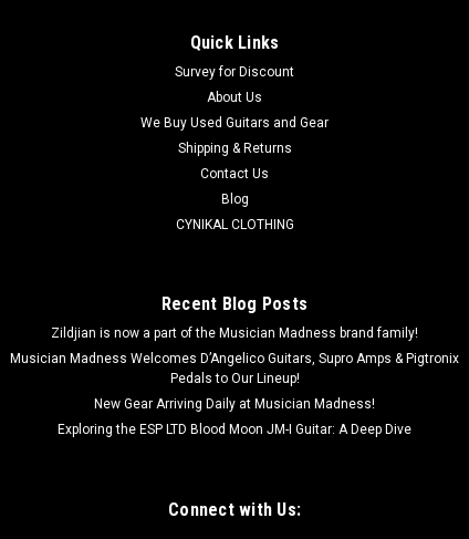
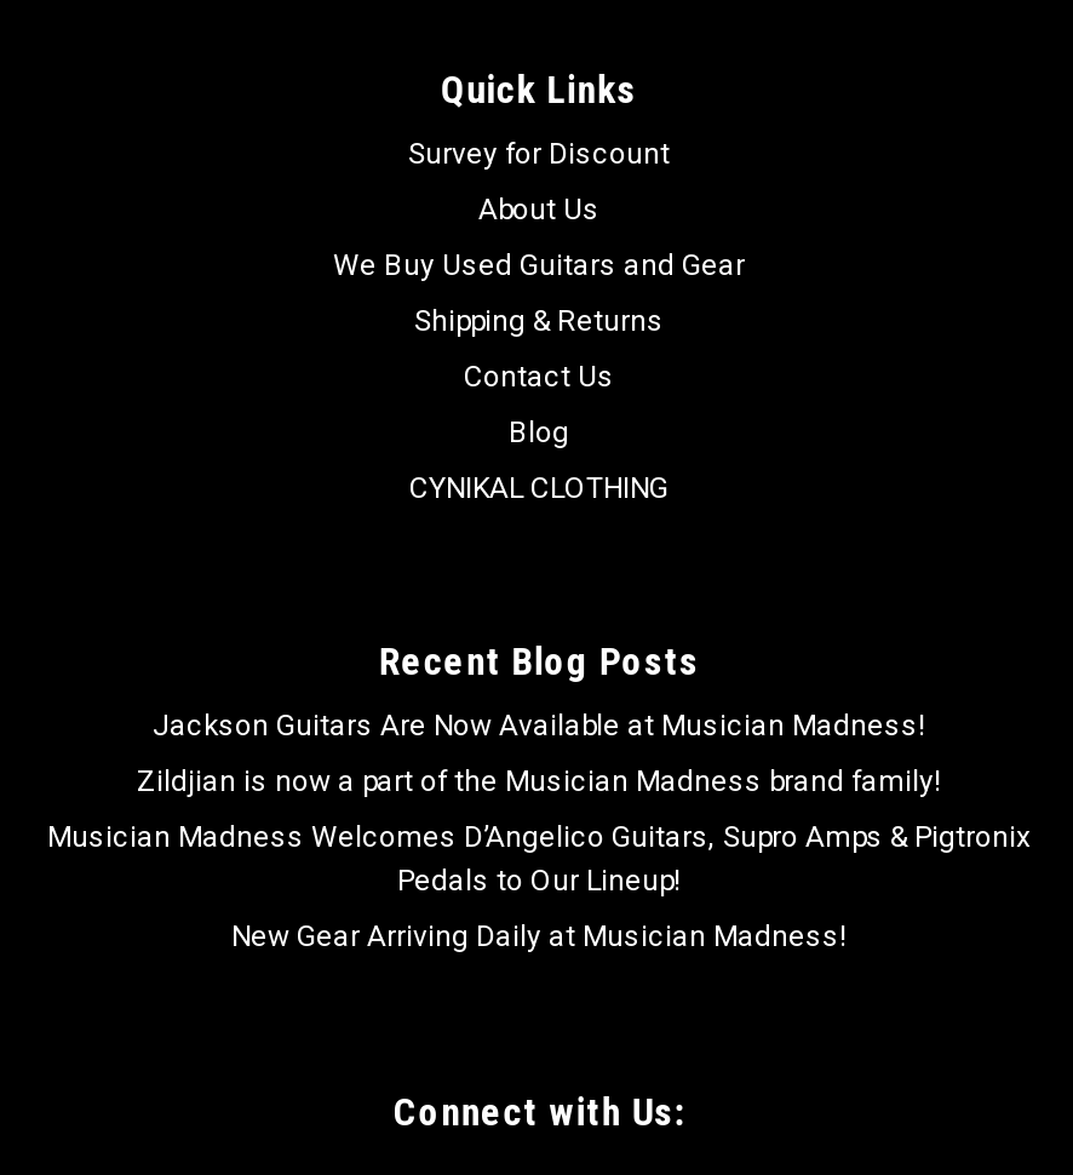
none -> [153,709,925,743] Jackson Guitars Are Now Available at Musician Madness!
moved [10,325,459,411] -> [47,765,1031,954]: Zildjian is now a part of the Musician Madness brand family! | Musician Madness Welcomes D’Angelico Guitars, Supro Amps & Pigtronix | Pedals to Our Lineup! | New Gear Arriving Daily at Musician Madness!
[58,421,411,437] Exploring the ESP LTD Blood Moon JM-I Guitar: A Deep Dive -> none

